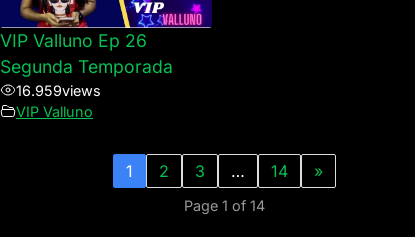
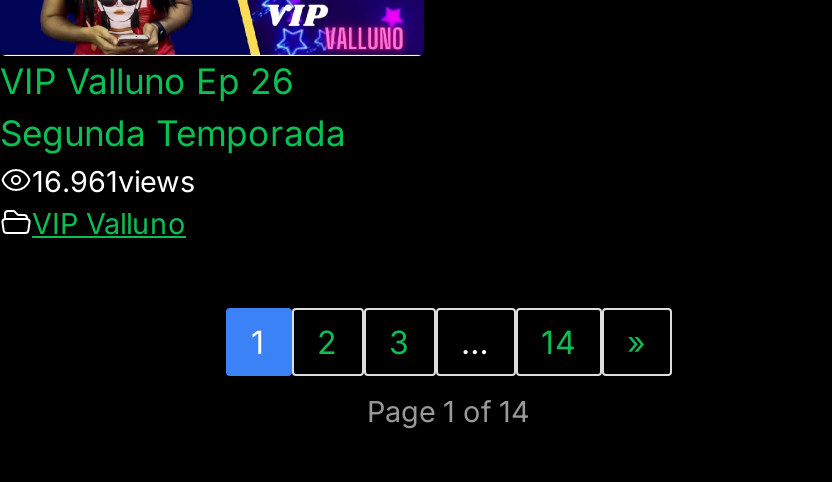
[16,82,101,99] 16.959views -> [32,164,196,198] 16.961views

